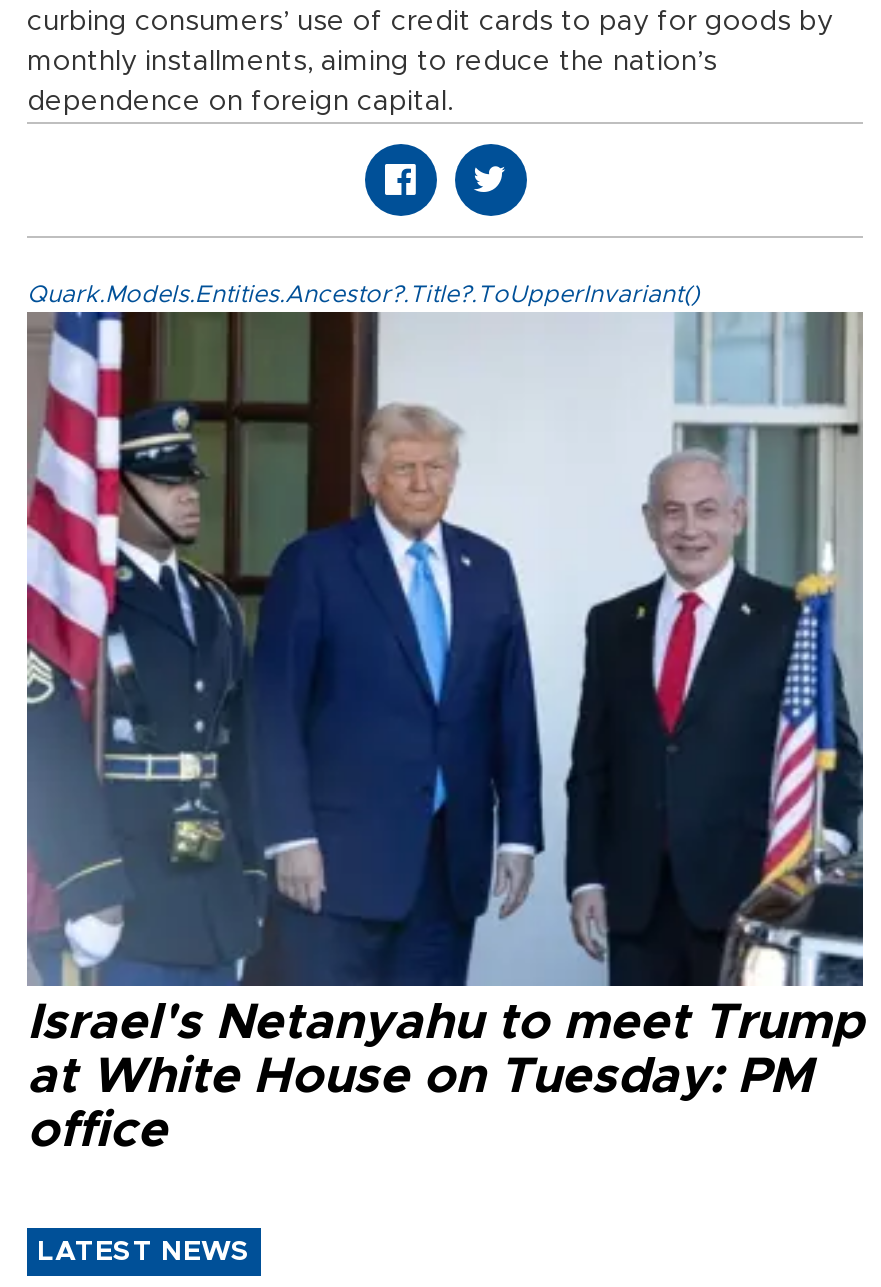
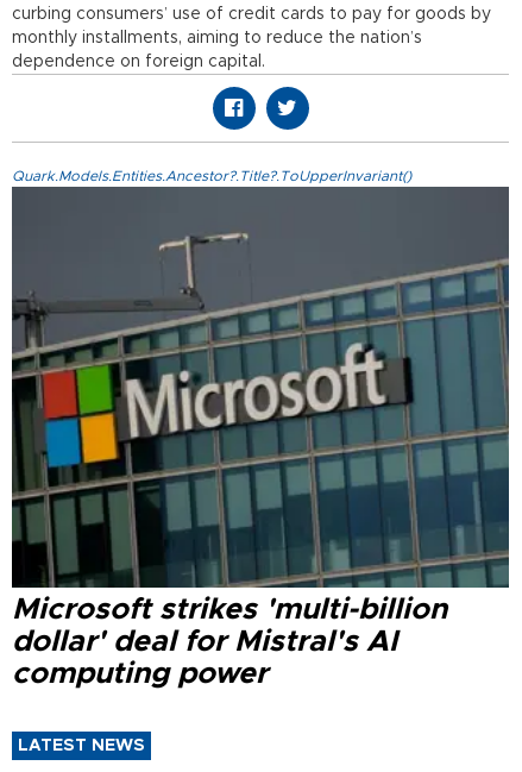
[25,312,863,1157] [image] | Israel's Netanyahu to meet Trump | at White House on Tuesday: PM | office -> [11,187,510,689] [image] | Microsoft strikes 'multi-billion | dollar' deal for Mistral's AI | computing power

